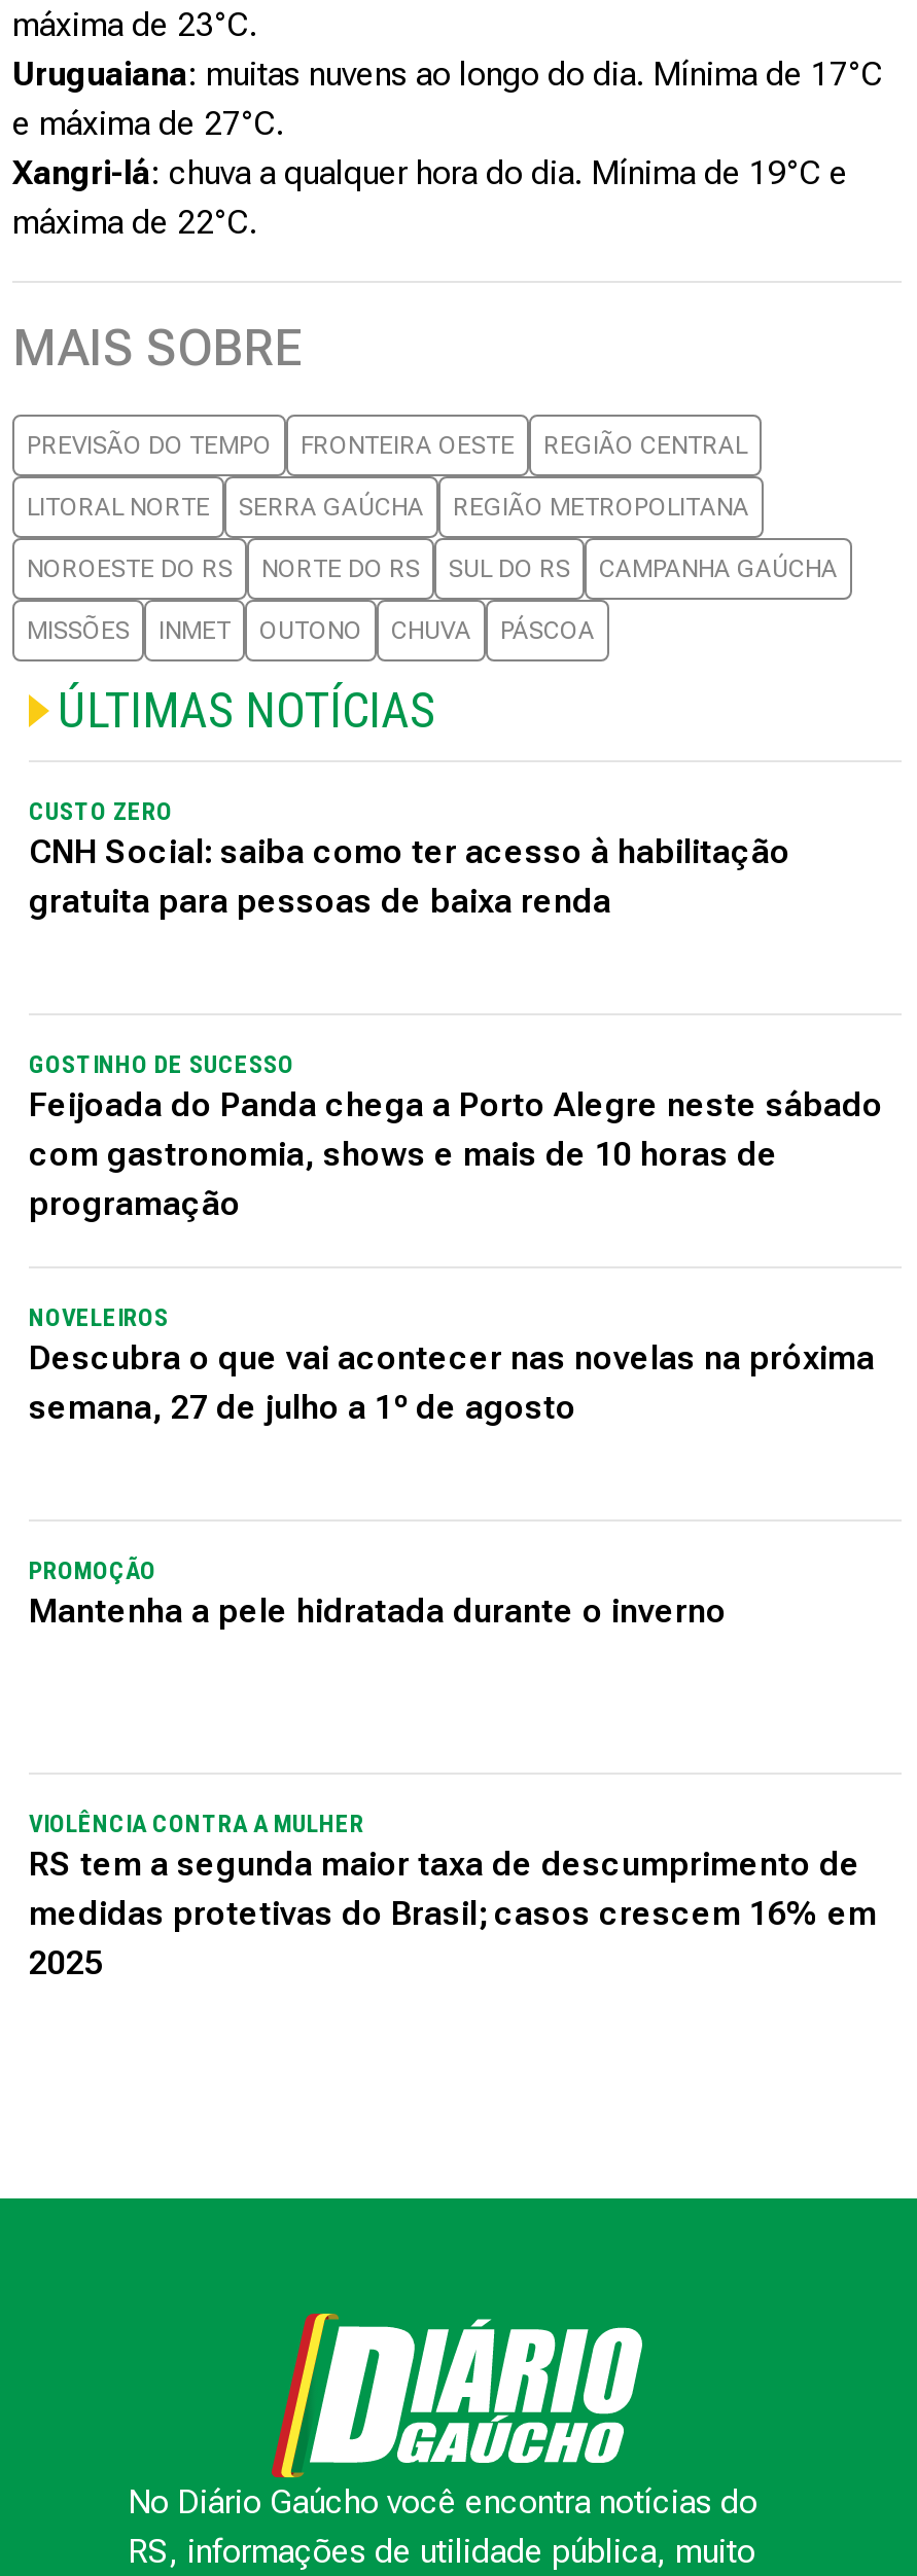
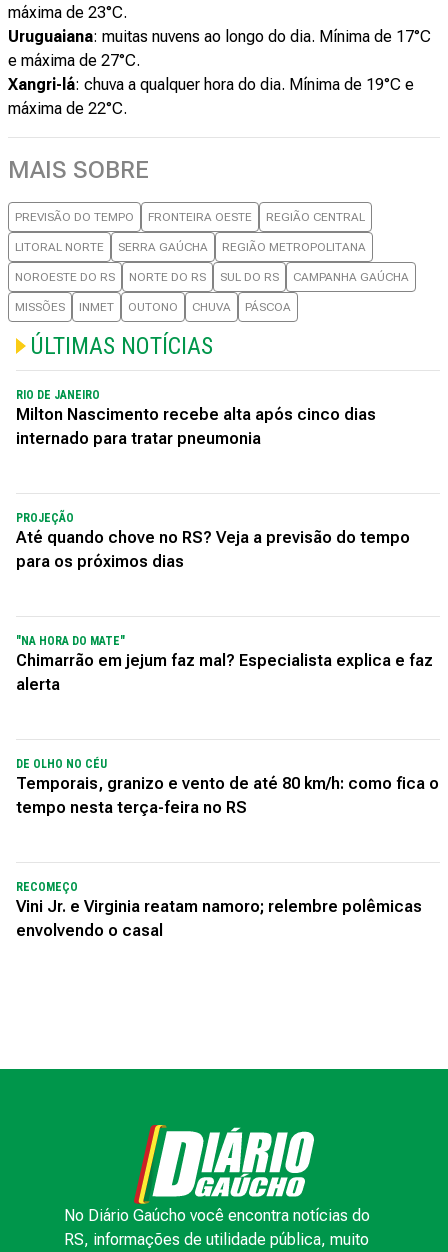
[29,798,790,922] CUSTO ZERO | CNH Social: saiba como ter acesso à habilitação | gratuita para pessoas de baixa renda -> [16,388,376,448] RIO DE JANEIRO | Milton Nascimento recebe alta após cinco dias | internado para tratar pneumonia
[29,1051,883,1224] GOSTINHO DE SUCESSO | Feijoada do Panda chega a Porto Alegre neste sábado | com gastronomia, shows e mais de 10 horas de | programação -> [16,511,410,571] PROJEÇÃO | Até quando chove no RS? Veja a previsão do tempo | para os próximos dias
[29,1304,875,1428] NOVELEIROS | Descubra o que vai acontecer nas novelas na próxima | semana, 27 de julho a 1º de agosto -> [16,634,433,694] "NA HORA DO MATE" | Chimarrão em jejum faz mal? Especialista explica e faz | alerta
[29,1558,735,1632] PROMOÇÃO | Mantenha a pele hidratada durante o inverno -> [16,757,439,817] DE OLHO NO CÉU | Temporais, granizo e vento de até 80 km/h: como fica o | tempo nesta terça-feira no RS
[29,1811,877,1983] VIOLÊNCIA CONTRA A MULHER | RS tem a segunda maior taxa de descumprimento de | medidas protetivas do Brasil; casos crescem 16% em | 2025 -> [16,880,422,940] RECOMEÇO | Vini Jr. e Virginia reatam namoro; relembre polêmicas | envolvendo o casal

